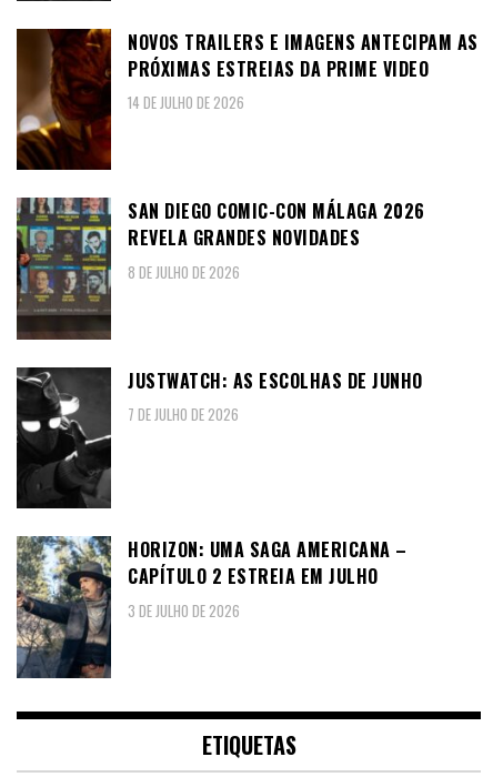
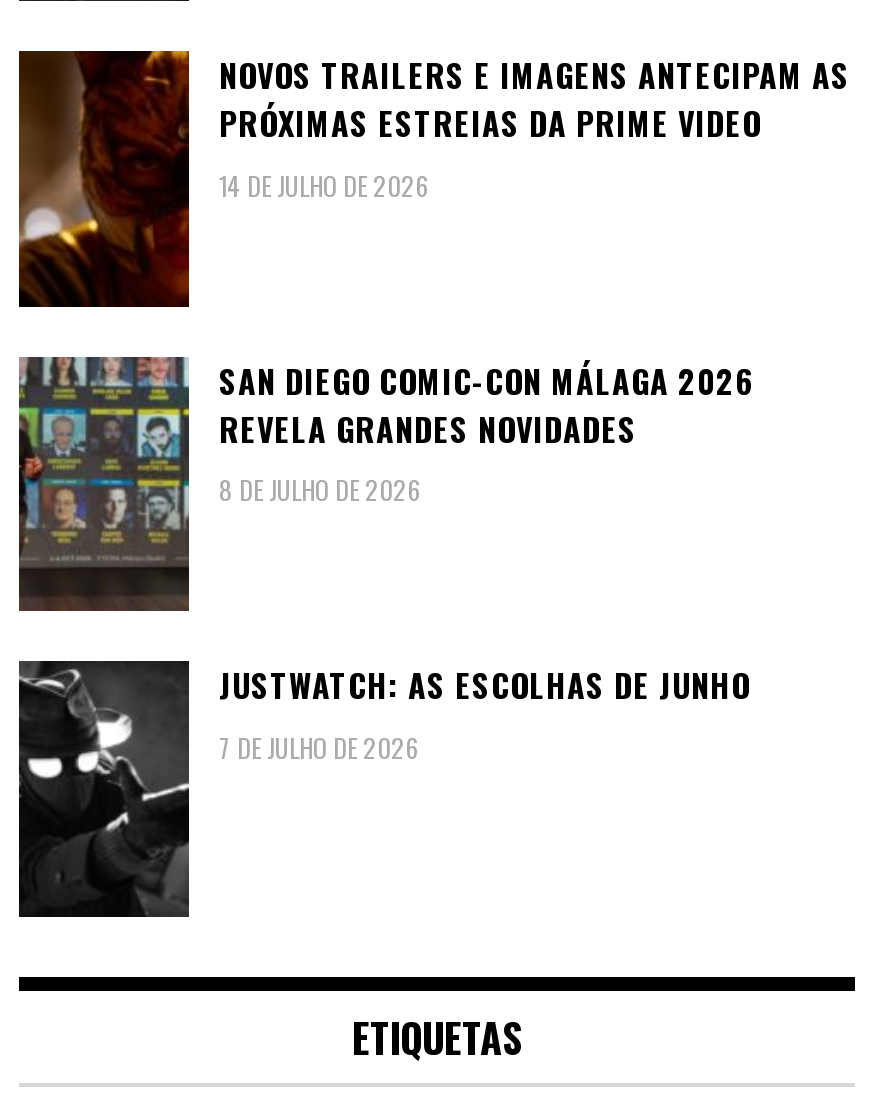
[16,535,407,678] [image] | HORIZON: UMA SAGA AMERICANA – | CAPÍTULO 2 ESTREIA EM JULHO | 3 DE JULHO DE 2026 -> none

